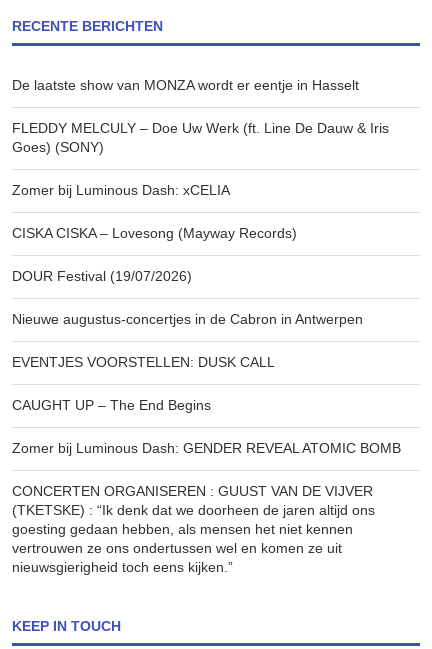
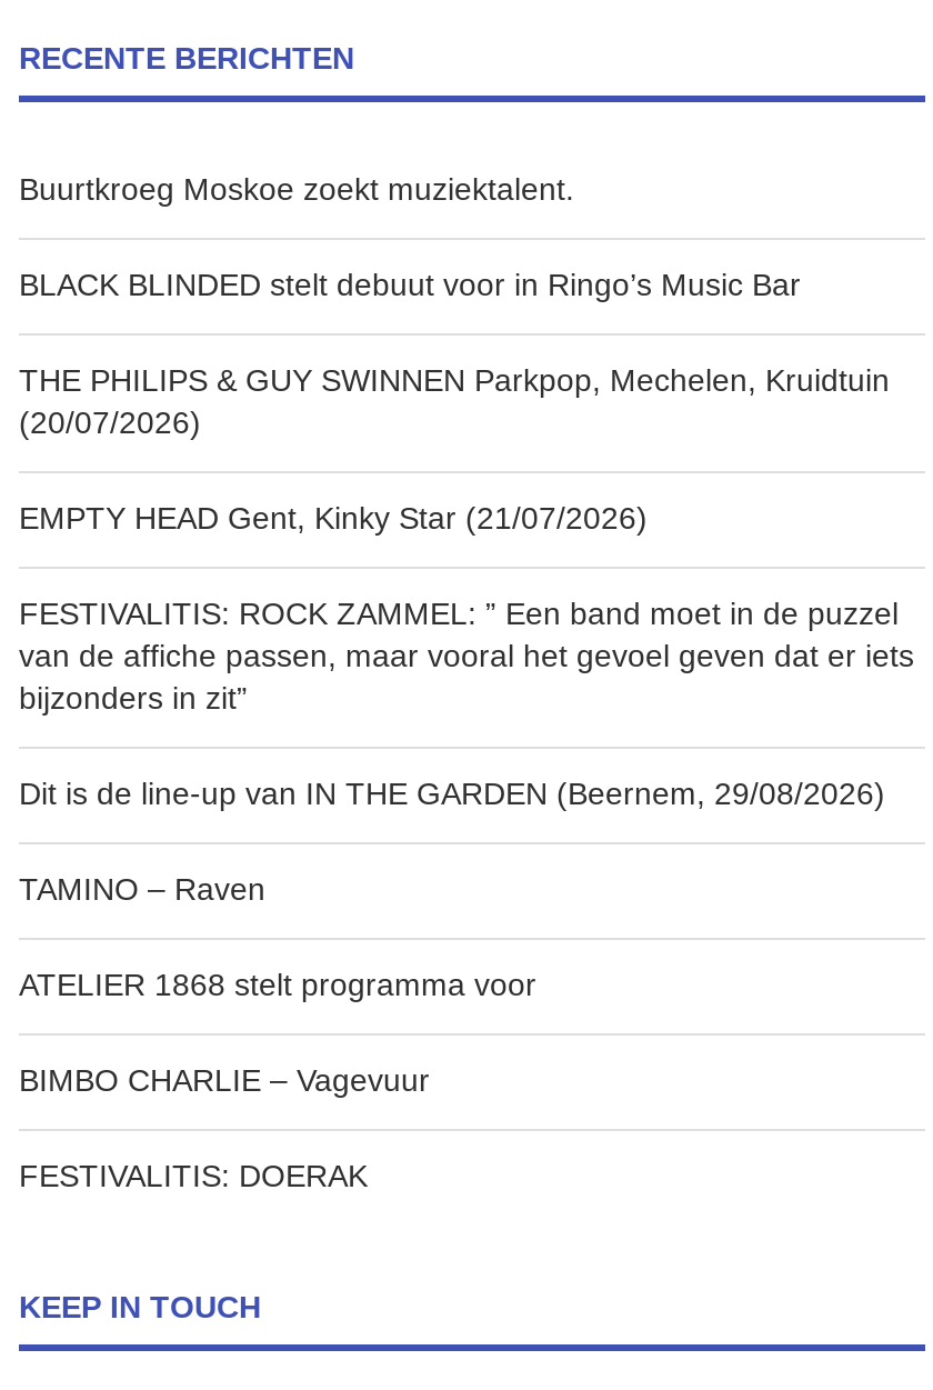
[12,77,359,93] De laatste show van MONZA wordt er eentje in Hasselt -> [19,172,574,208] Buurtkroeg Moskoe zoekt muziektalent.
[12,120,389,155] FLEDDY MELCULY – Doe Uw Werk (ft. Line De Dauw & Iris | Goes) (SONY) -> [19,268,801,303] BLACK BLINDED stelt debuut voor in Ringo’s Music Bar
[12,182,230,198] Zomer bij Luminous Dash: xCELIA -> [19,363,890,441] THE PHILIPS & GUY SWINNEN Parkpop, Mechelen, Kruidtuin | (20/07/2026)
[12,225,297,241] CISKA CISKA – Lovesong (Mayway Records) -> [19,501,648,536] EMPTY HEAD Gent, Kinky Star (21/07/2026)
[12,268,192,284] DOUR Festival (19/07/2026) -> [19,596,914,716] FESTIVALITIS: ROCK ZAMMEL: ” Een band moet in de puzzel | van de affiche passen, maar vooral het gevoel geven dat er iets | bijzonders in zit”
[12,311,363,327] Nieuwe augustus-concertjes in de Cabron in Antwerpen -> [19,776,885,812] Dit is de line-up van IN THE GARDEN (Beernem, 29/08/2026)
[12,354,275,370] EVENTJES VOORSTELLEN: DUSK CALL -> [19,872,265,908] TAMINO – Raven
[12,397,211,413] CAUGHT UP – The End Begins -> [19,968,536,1003] ATELIER 1868 stelt programma voor
[12,440,401,456] Zomer bij Luminous Dash: GENDER REVEAL ATOMIC BOMB -> [19,1063,430,1099] BIMBO CHARLIE – Vagevuur
[12,483,375,575] CONCERTEN ORGANISEREN : GUUST VAN DE VIJVER | (TKETSKE) : “Ik denk dat we doorheen de jaren altijd ons | goesting gedaan hebben, als mensen het niet kennen | vertrouwen ze ons ondertussen wel en komen ze uit | nieuwsgierigheid toch eens kijken.” -> [19,1159,368,1194] FESTIVALITIS: DOERAK

